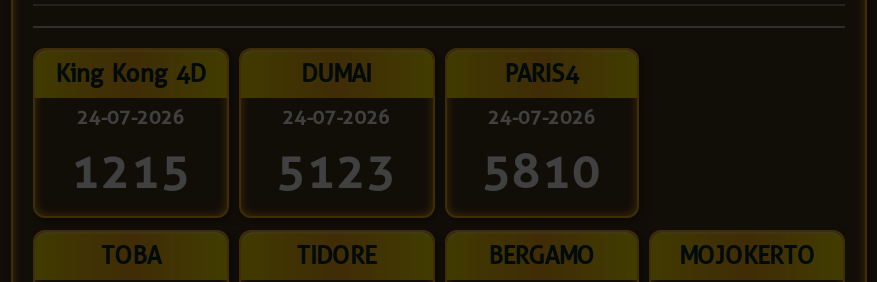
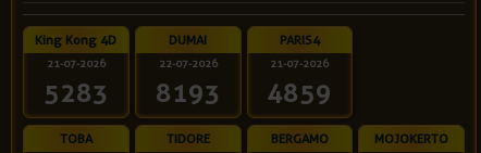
[77,105,185,127] 24-07-2026 -> [47,57,105,69] 21-07-2026
[282,105,390,127] 24-07-2026 -> [158,57,217,69] 22-07-2026
[488,105,596,127] 24-07-2026 -> [270,57,329,69] 21-07-2026
[71,143,191,199] 1215 -> [43,78,109,108] 5283
[276,143,396,199] 5123 -> [155,78,220,108] 8193
[482,143,602,199] 5810 -> [267,78,332,108] 4859

